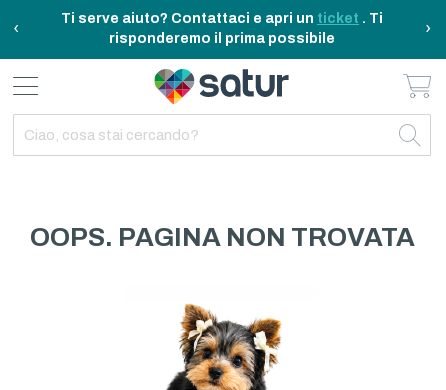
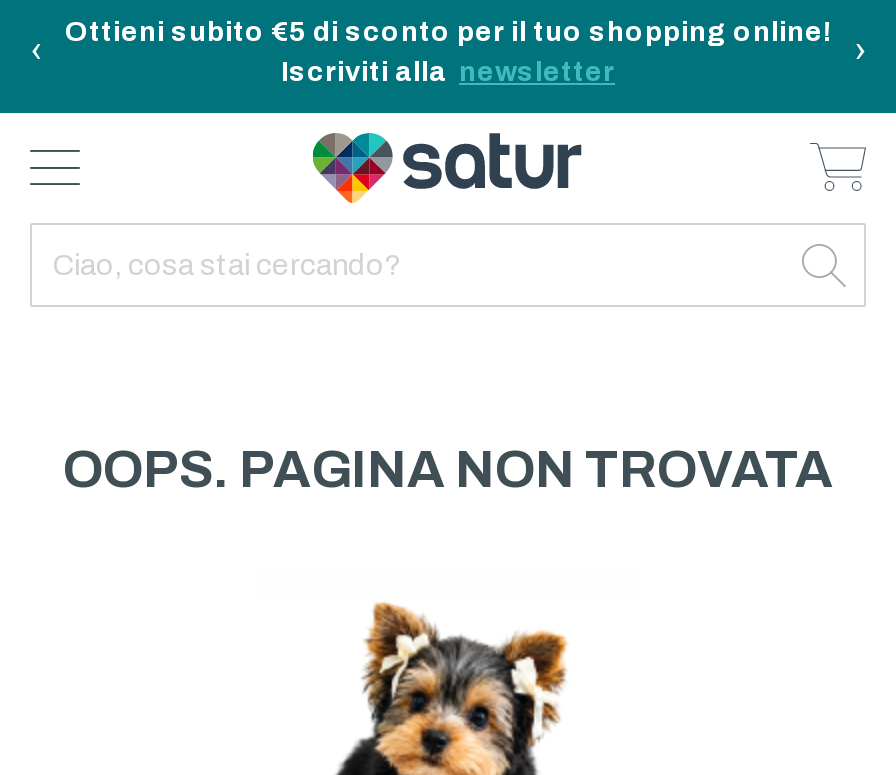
[61,11,383,46] Ti serve aiuto? Contattaci e apri un ticket. Ti | risponderemo il prima possibile -> [65,17,831,87] Ottieni subito €5 di sconto per il tuo shopping online! | Iscriviti alla newsletter

